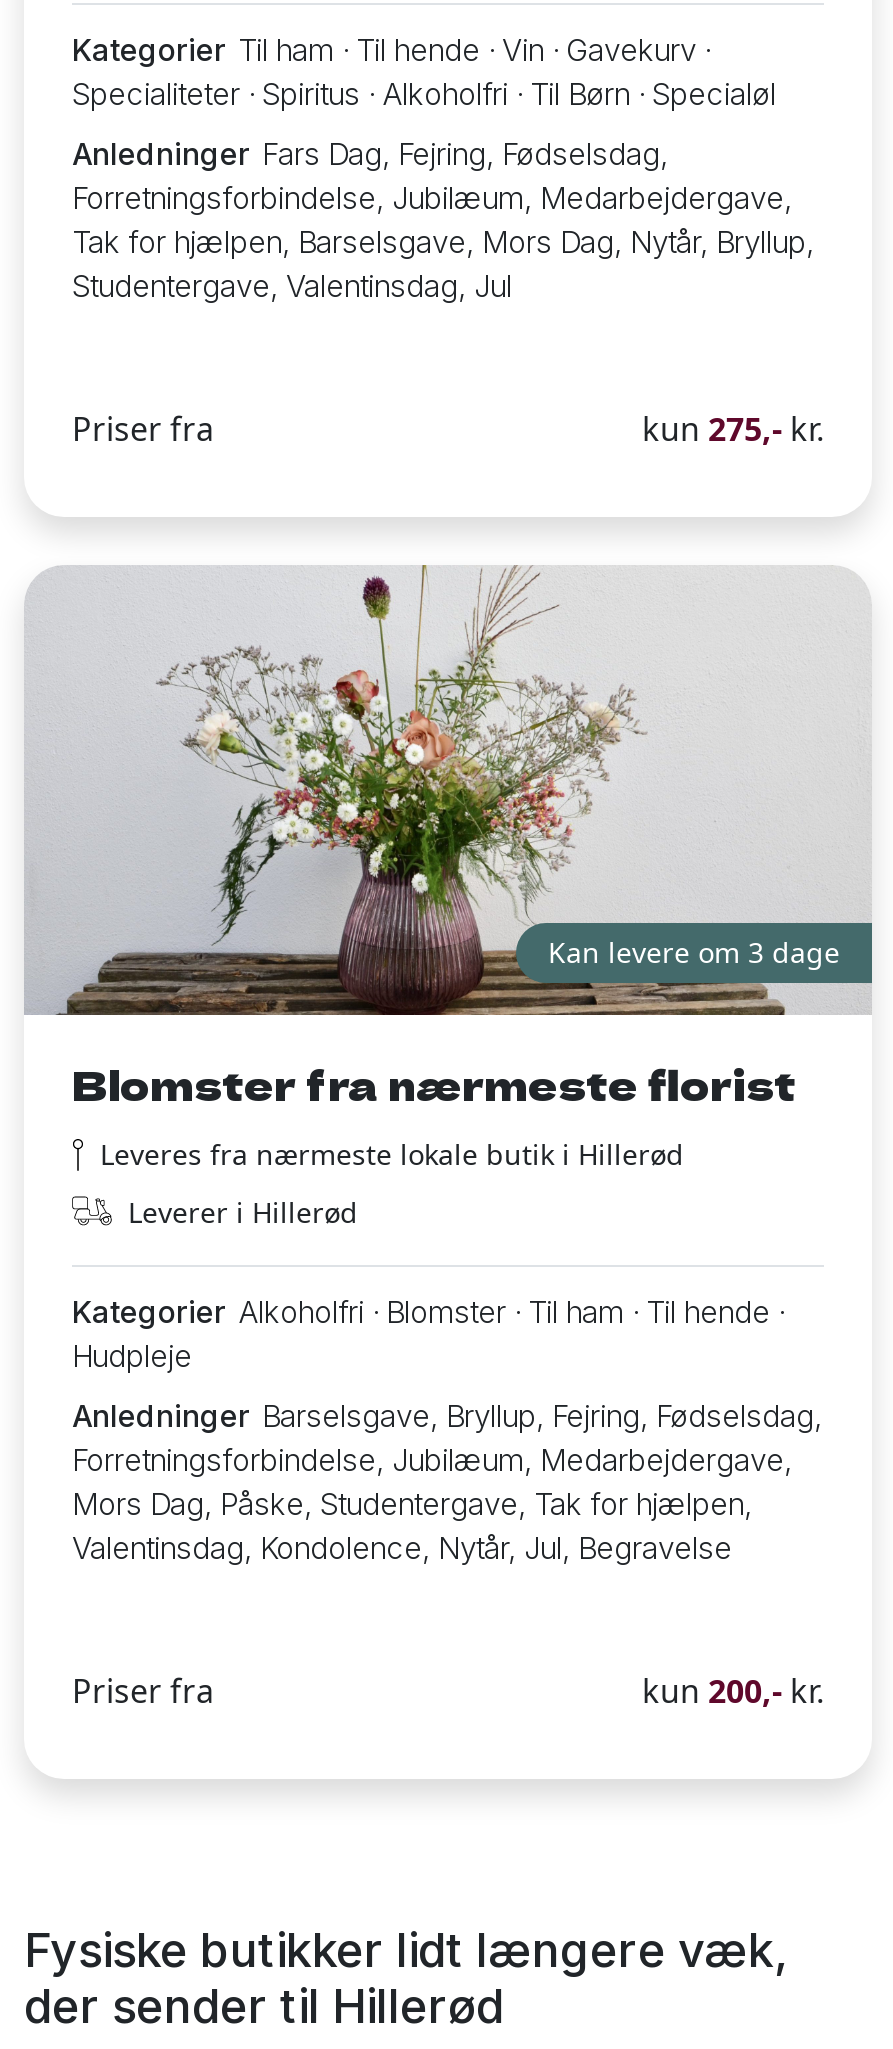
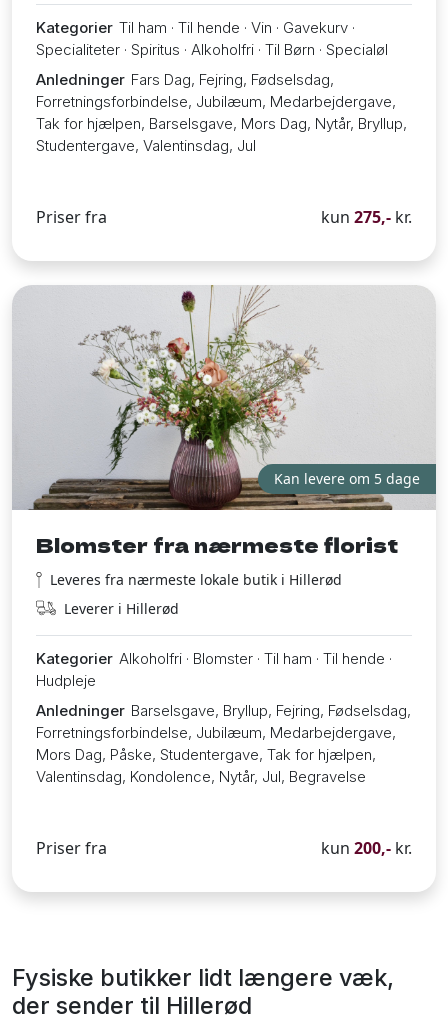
[548,933,840,971] Kan levere om 3 dage -> [274,469,420,488] Kan levere om 5 dage

